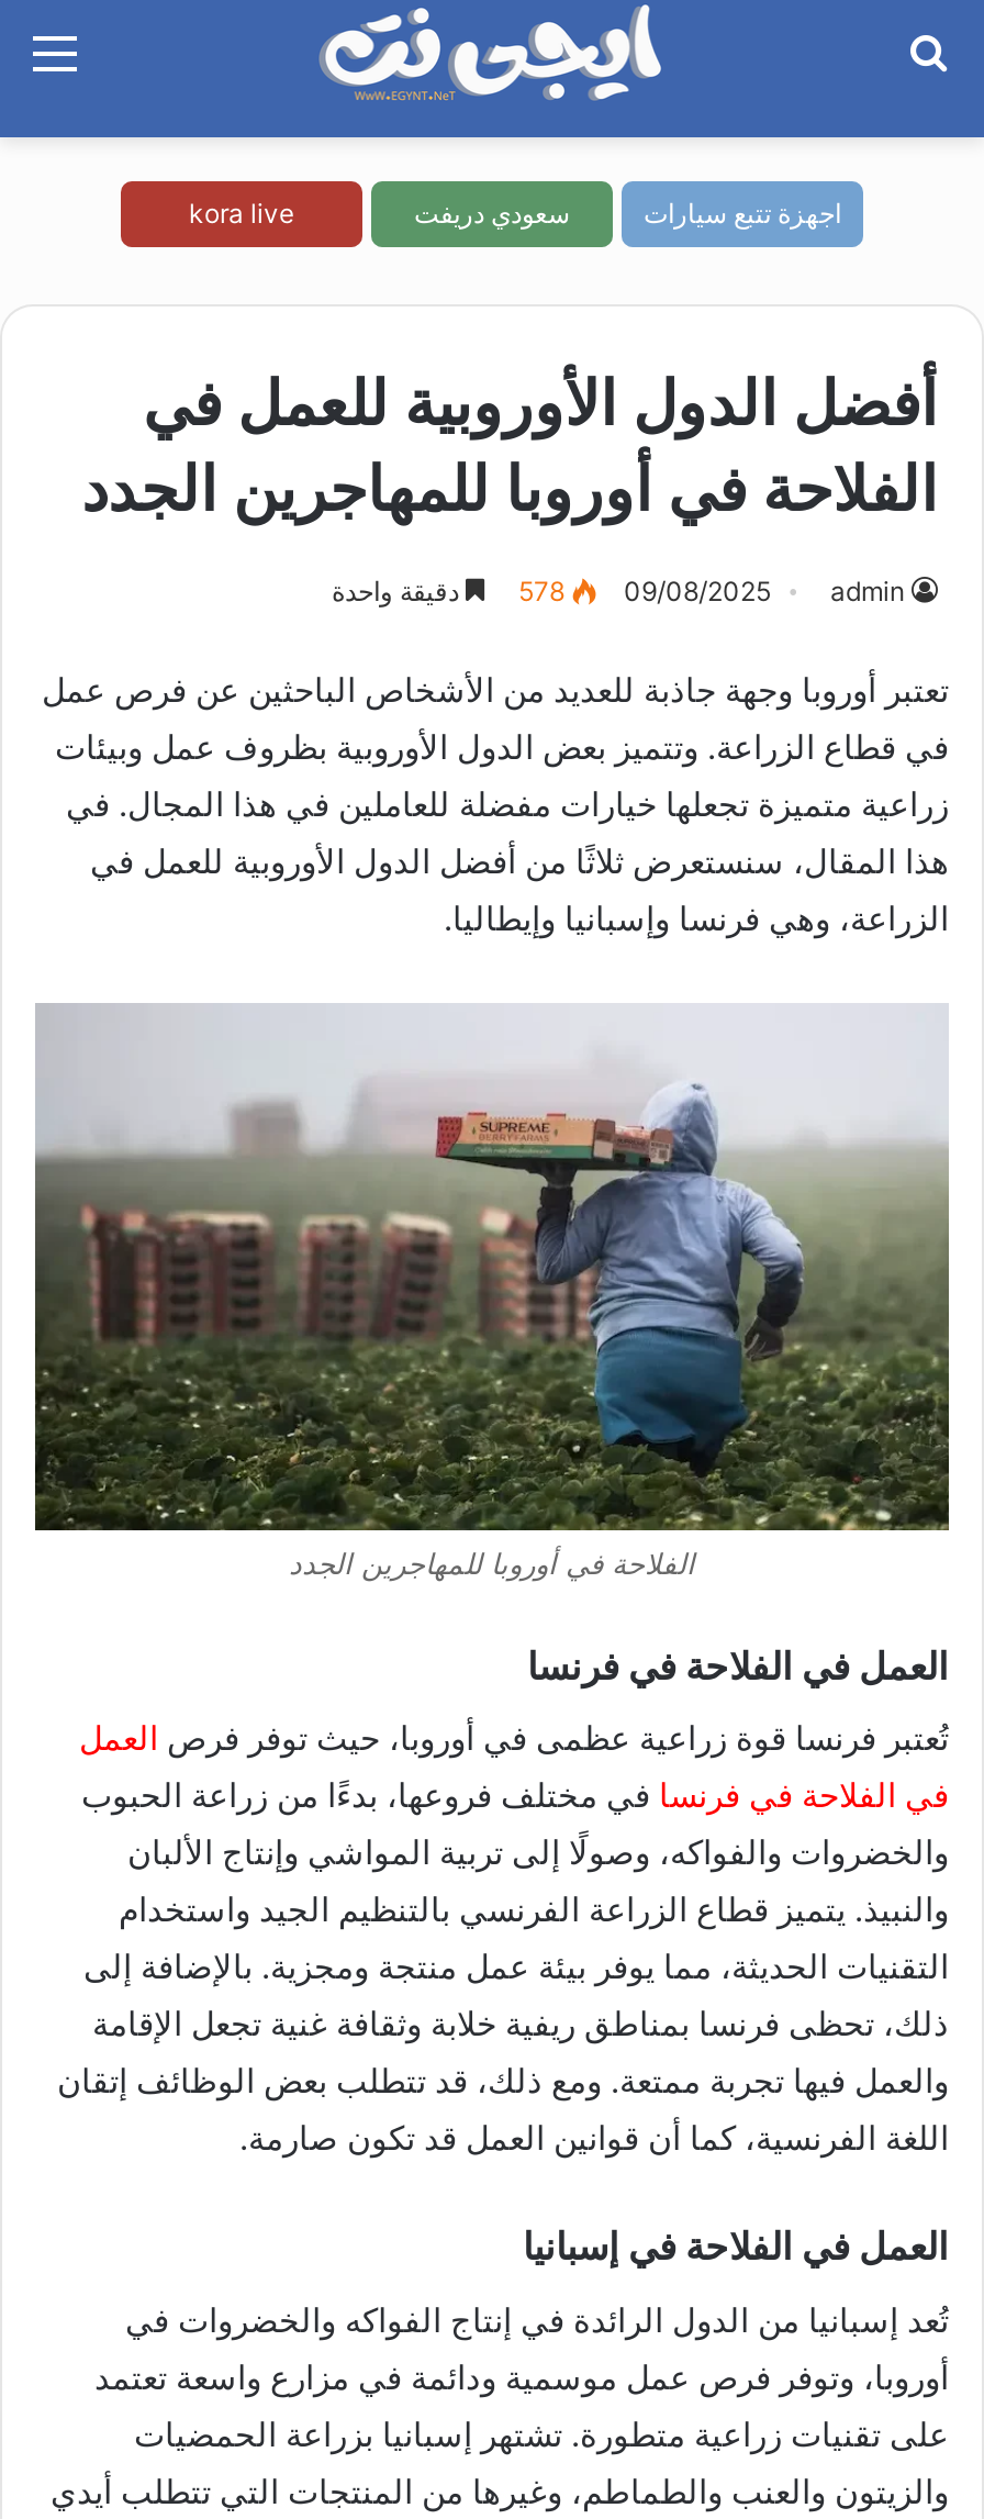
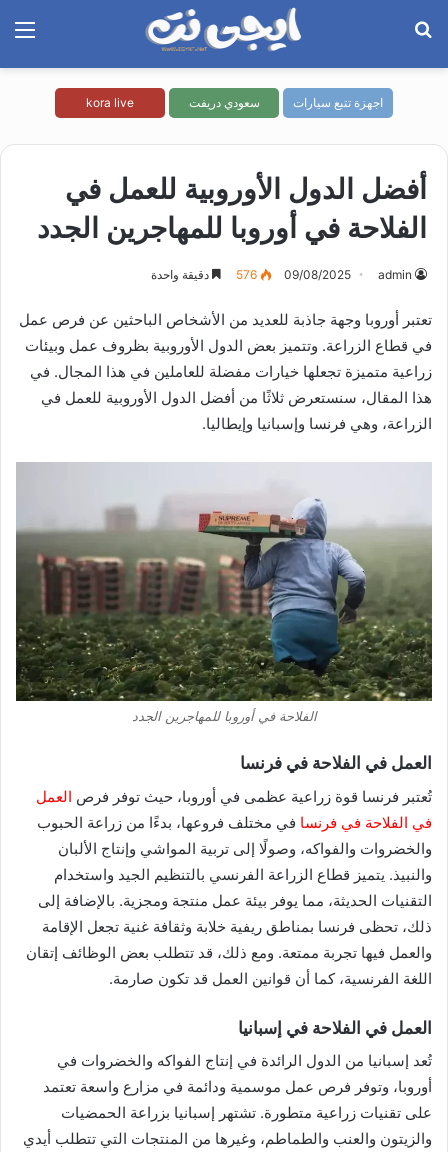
[332,573,905,606] admin 09/08/2025 578 دقيقة واحدة -> [151,266,412,281] admin 09/08/2025 576 دقيقة واحدة

